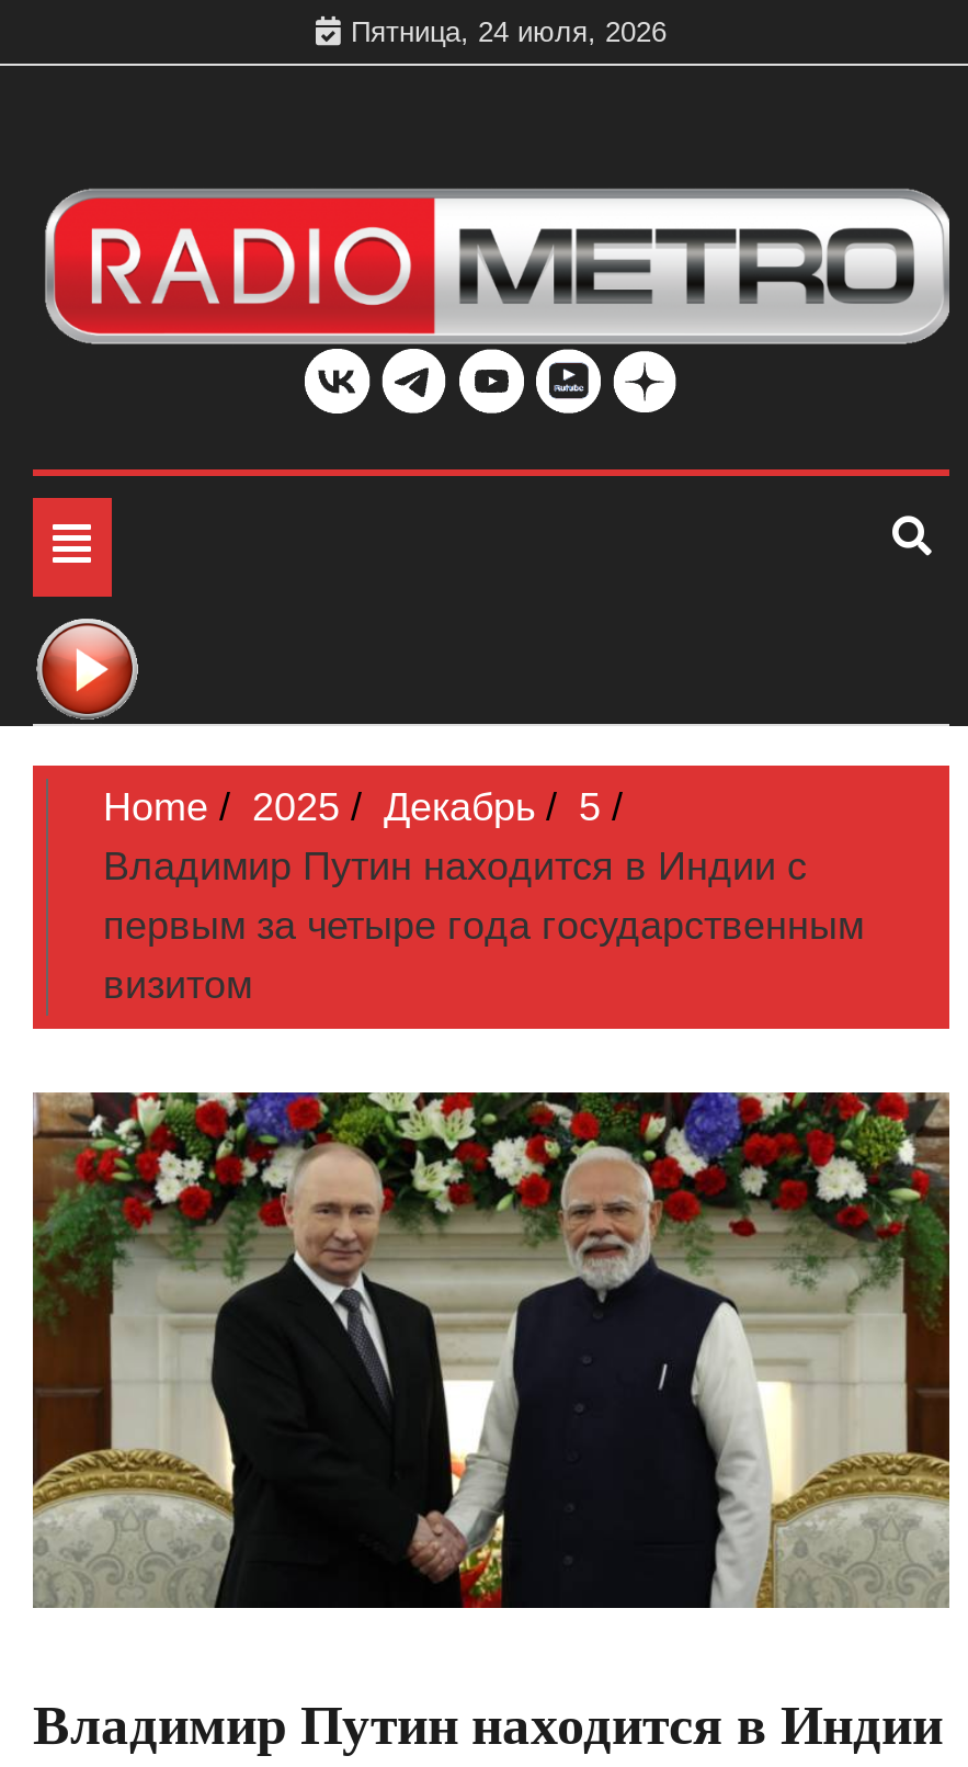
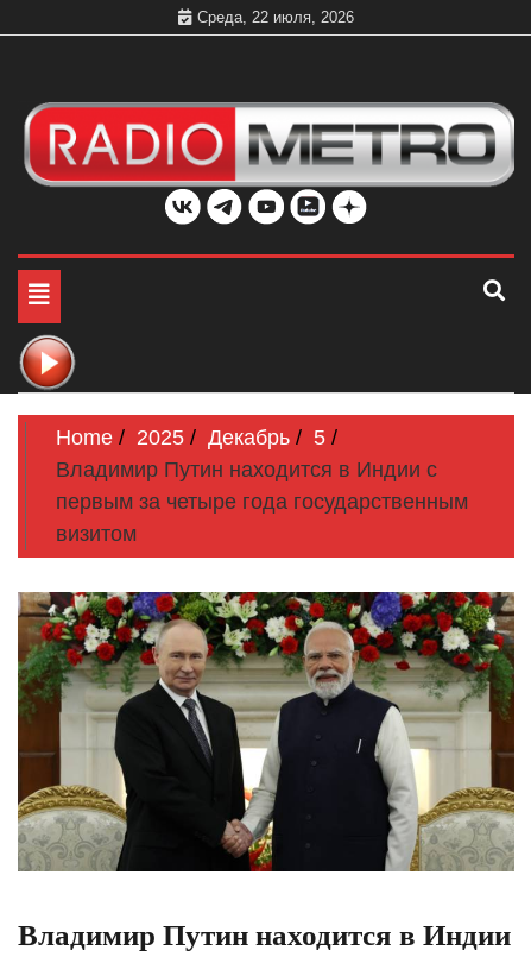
[351,15,667,48] Пятница, 24 июля, 2026 -> [197,8,354,26] Среда, 22 июля, 2026

